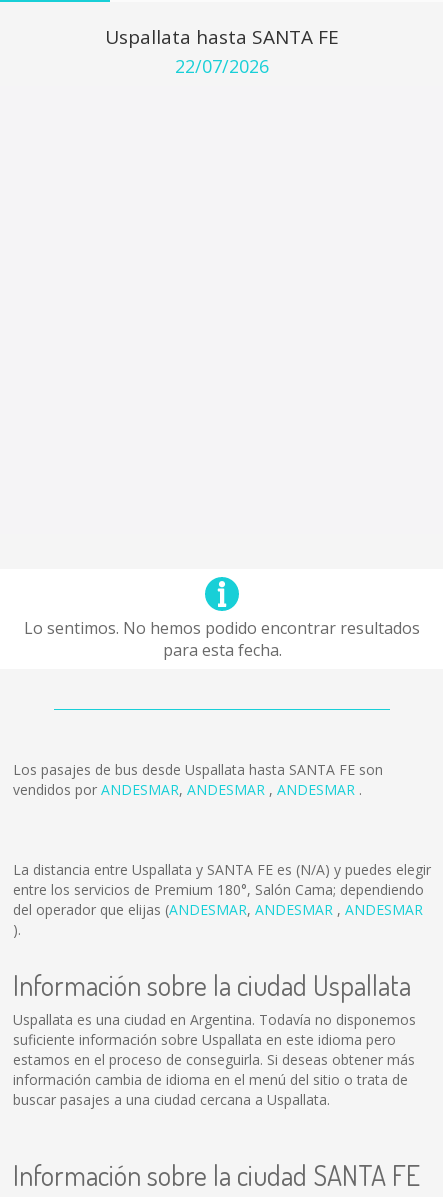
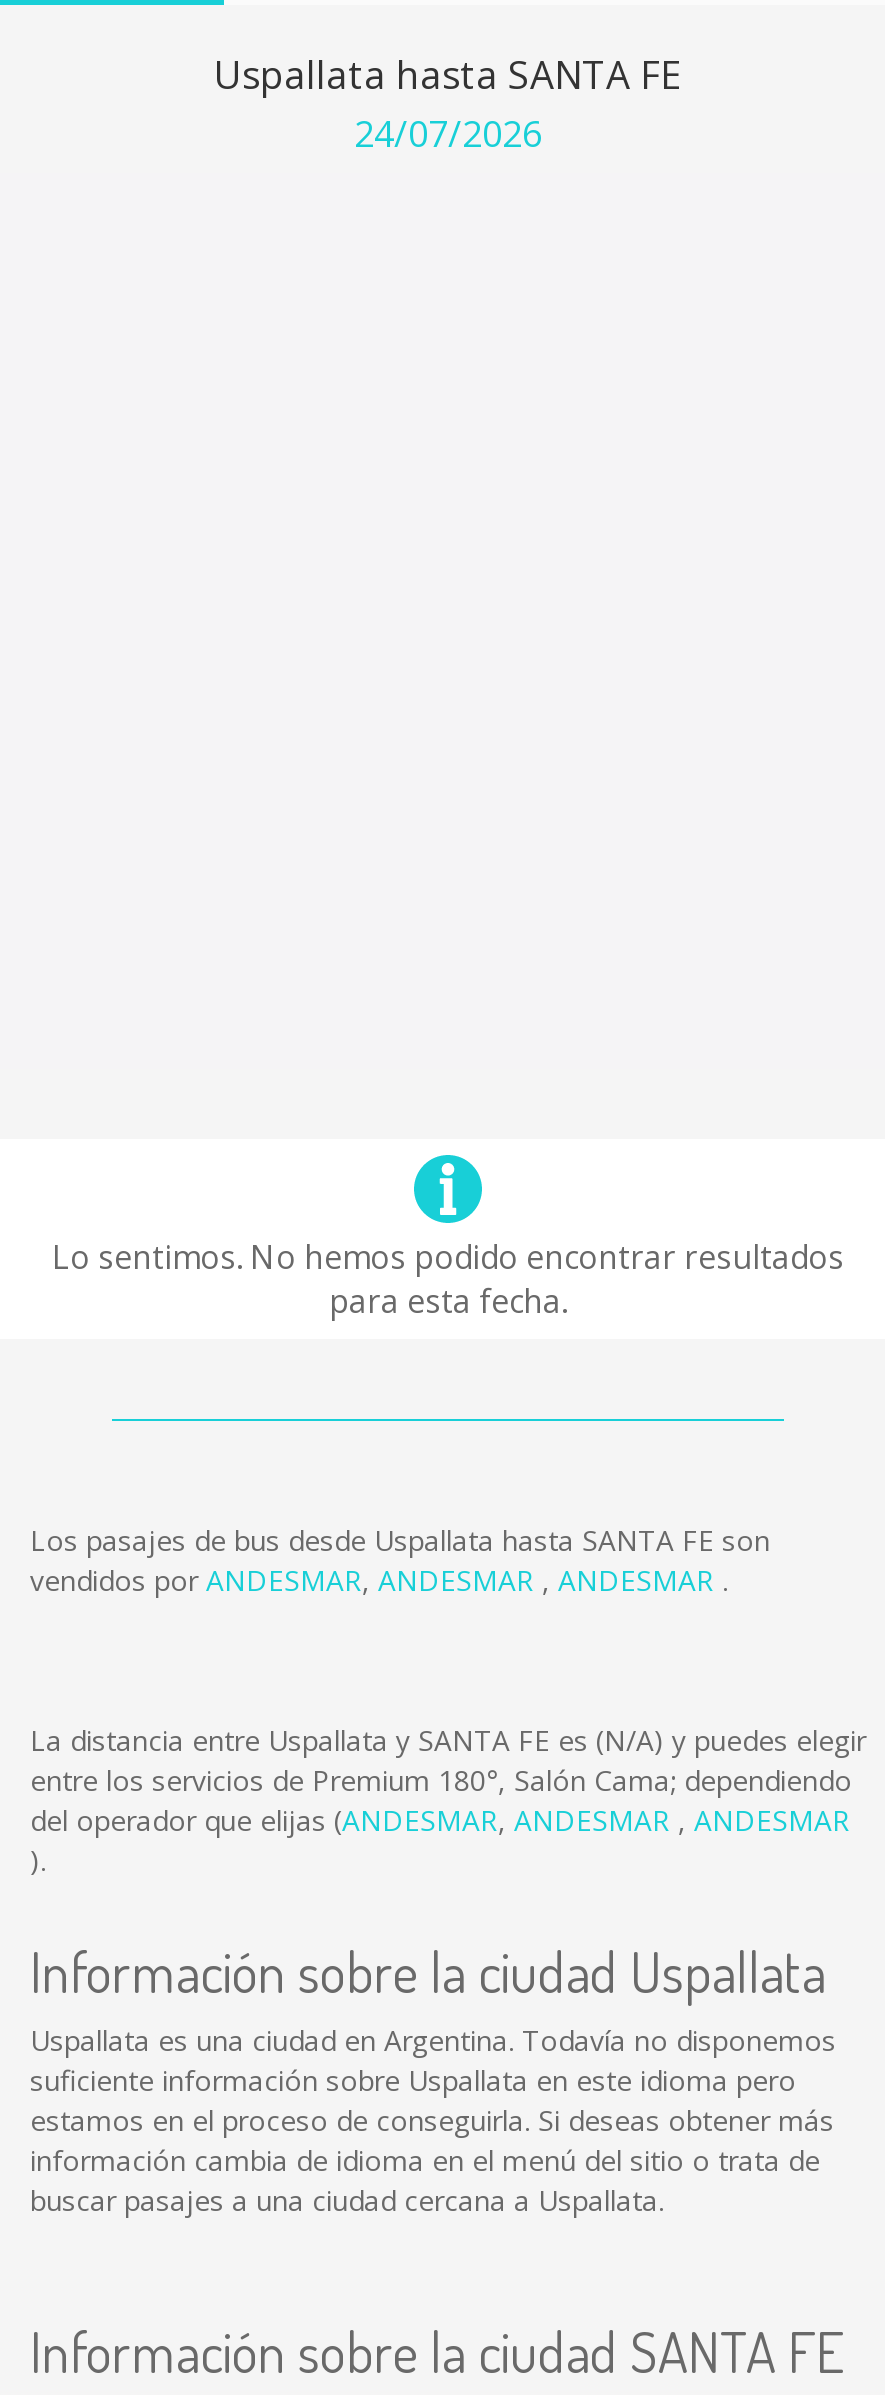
[175,54,269,78] 22/07/2026 -> [354,109,542,157] 24/07/2026

